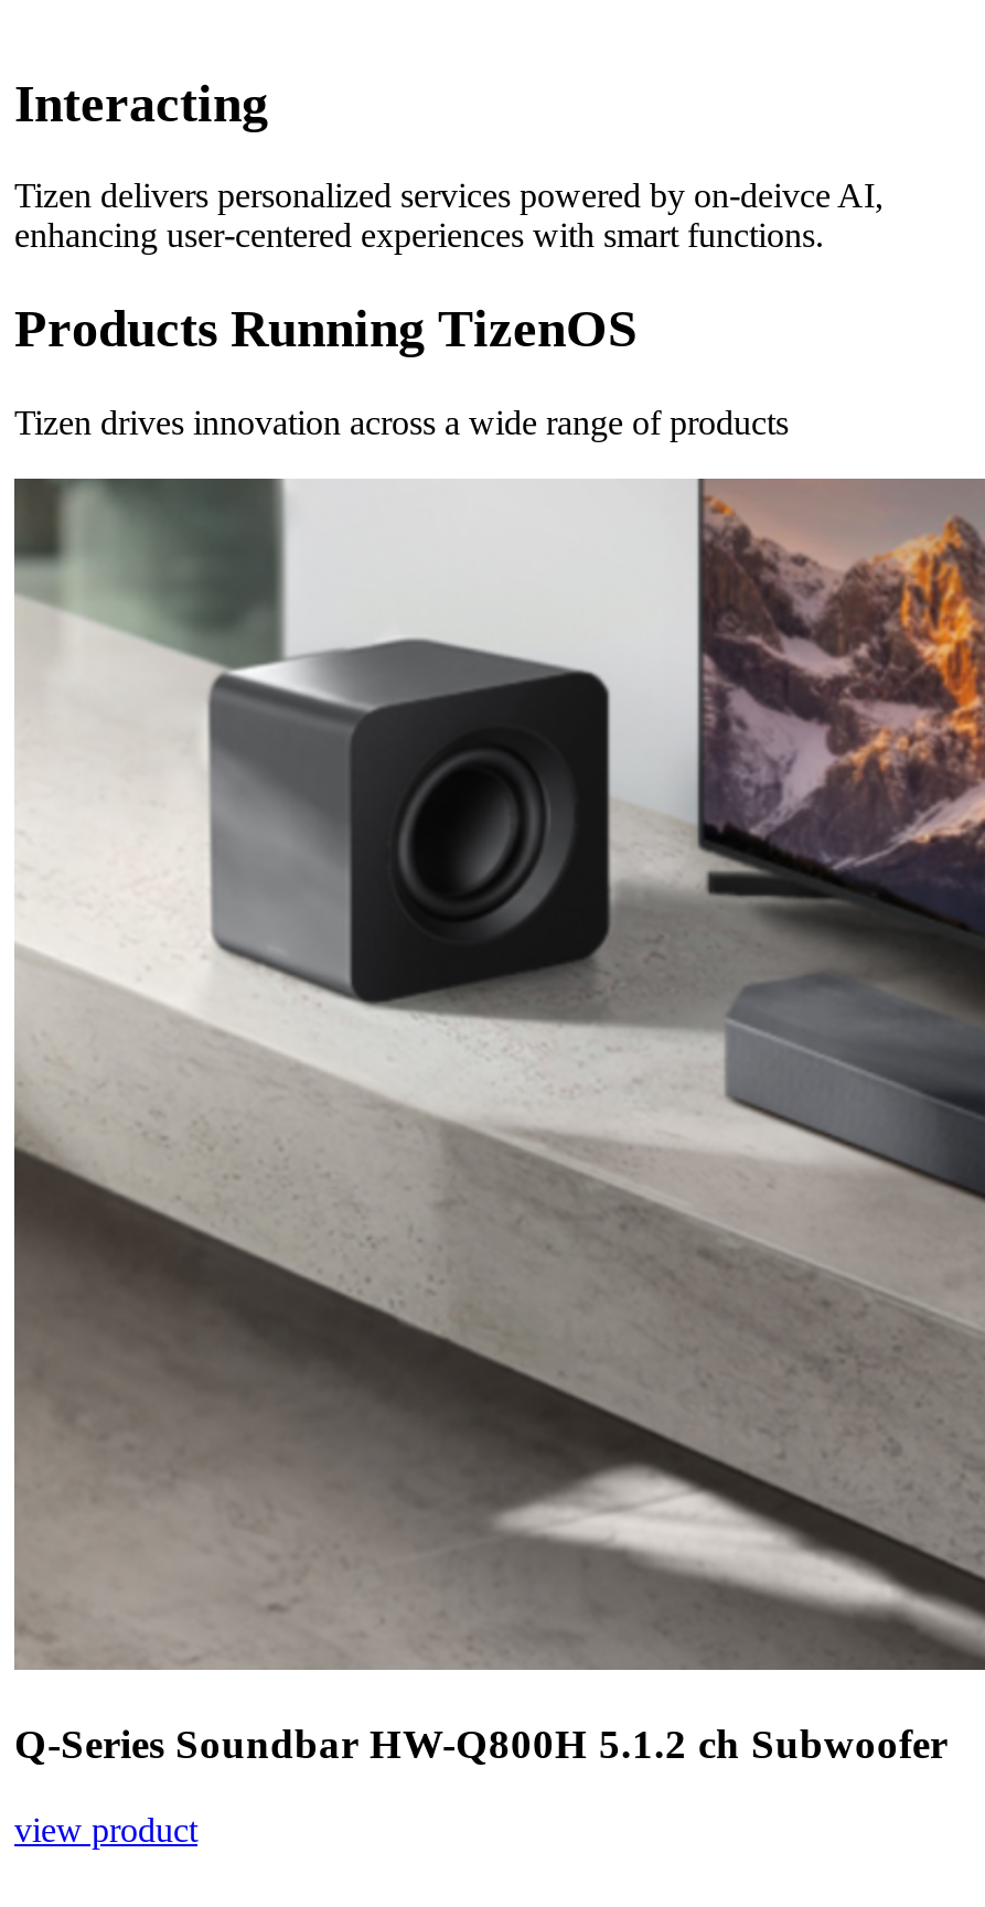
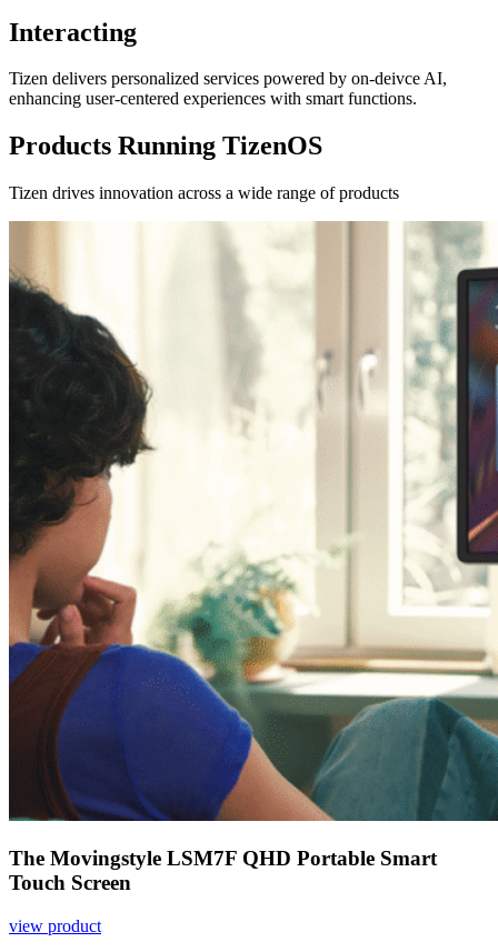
[12,476,978,1767] [image] | Q-Series Soundbar HW-Q800H 5.1.2 ch Subwoofer -> [8,220,495,894] [image] | The Movingstyle LSM7F QHD Portable Smart | Touch Screen

